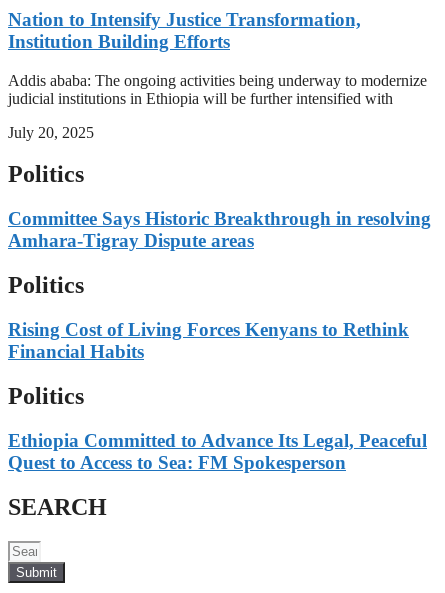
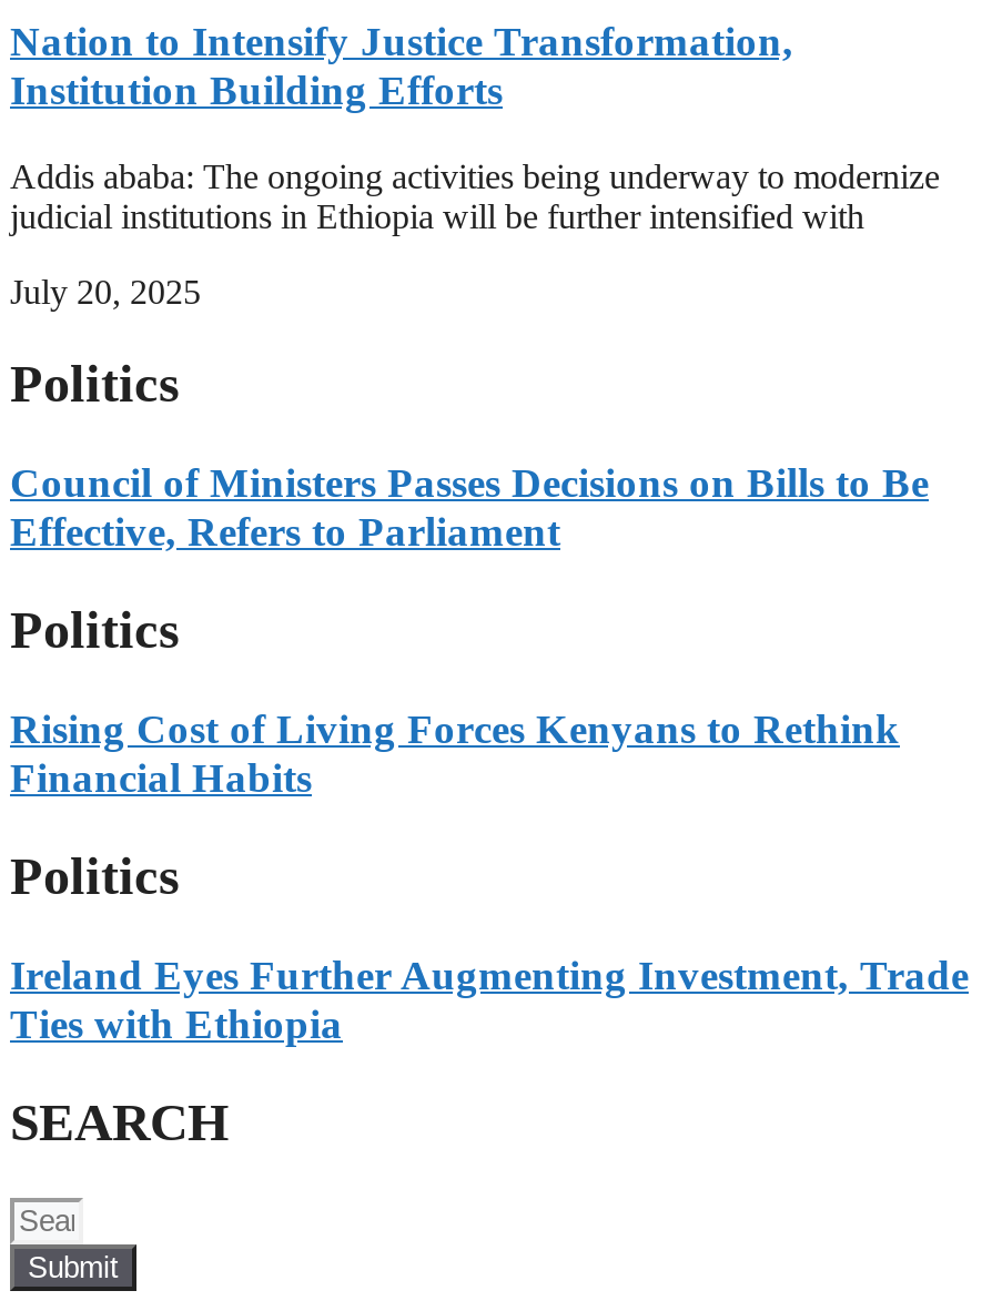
[8,208,431,251] Committee Says Historic Breakthrough in resolving | Amhara-Tigray Dispute areas -> [10,460,929,555] Council of Ministers Passes Decisions on Bills to Be | Effective, Refers to Parliament
[8,430,427,473] Ethiopia Committed to Advance Its Legal, Peaceful | Quest to Access to Sea: FM Spokesperson -> [10,952,969,1047] Ireland Eyes Further Augmenting Investment, Trade | Ties with Ethiopia

